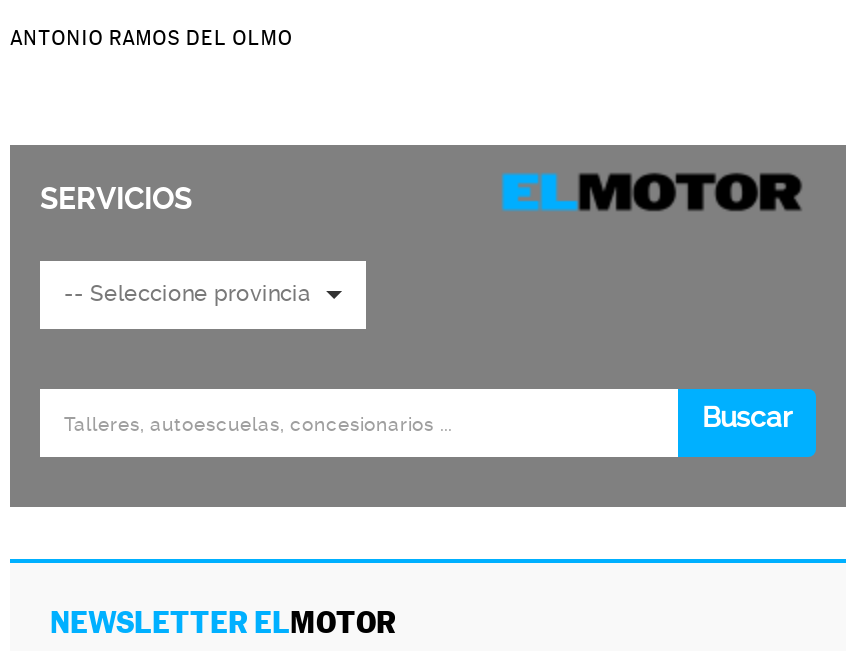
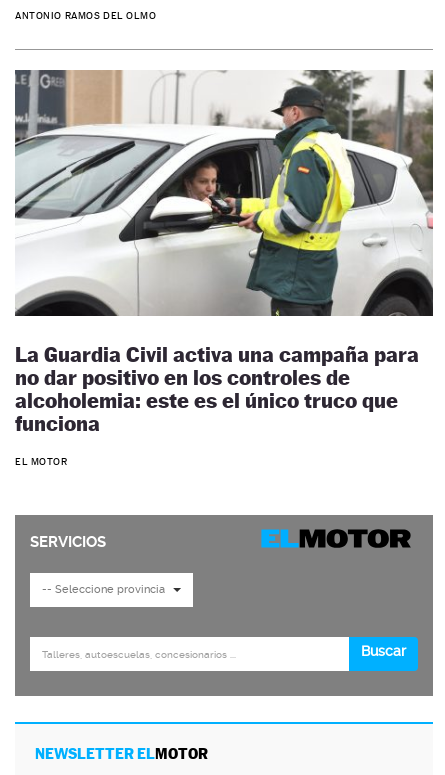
none -> [14,69,434,467] [image] | La Guardia Civil activa una campaña para | no dar positivo en los controles de | alcoholemia: este es el único truco que | funciona | EL MOTOR

